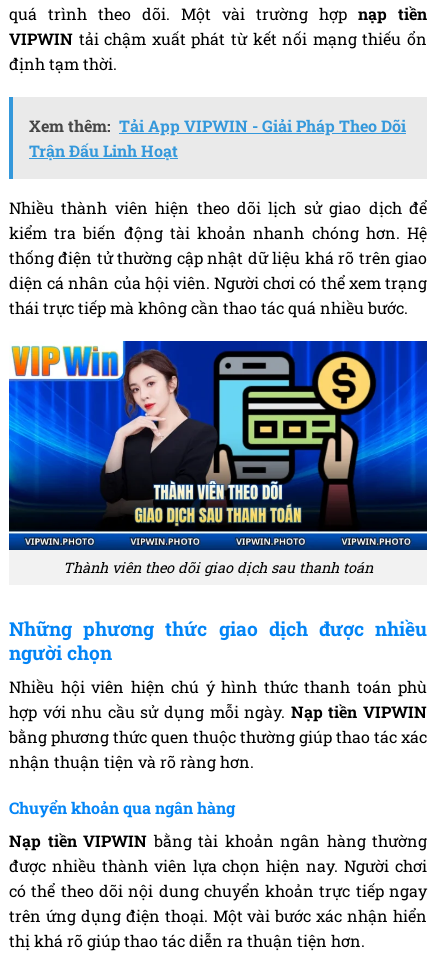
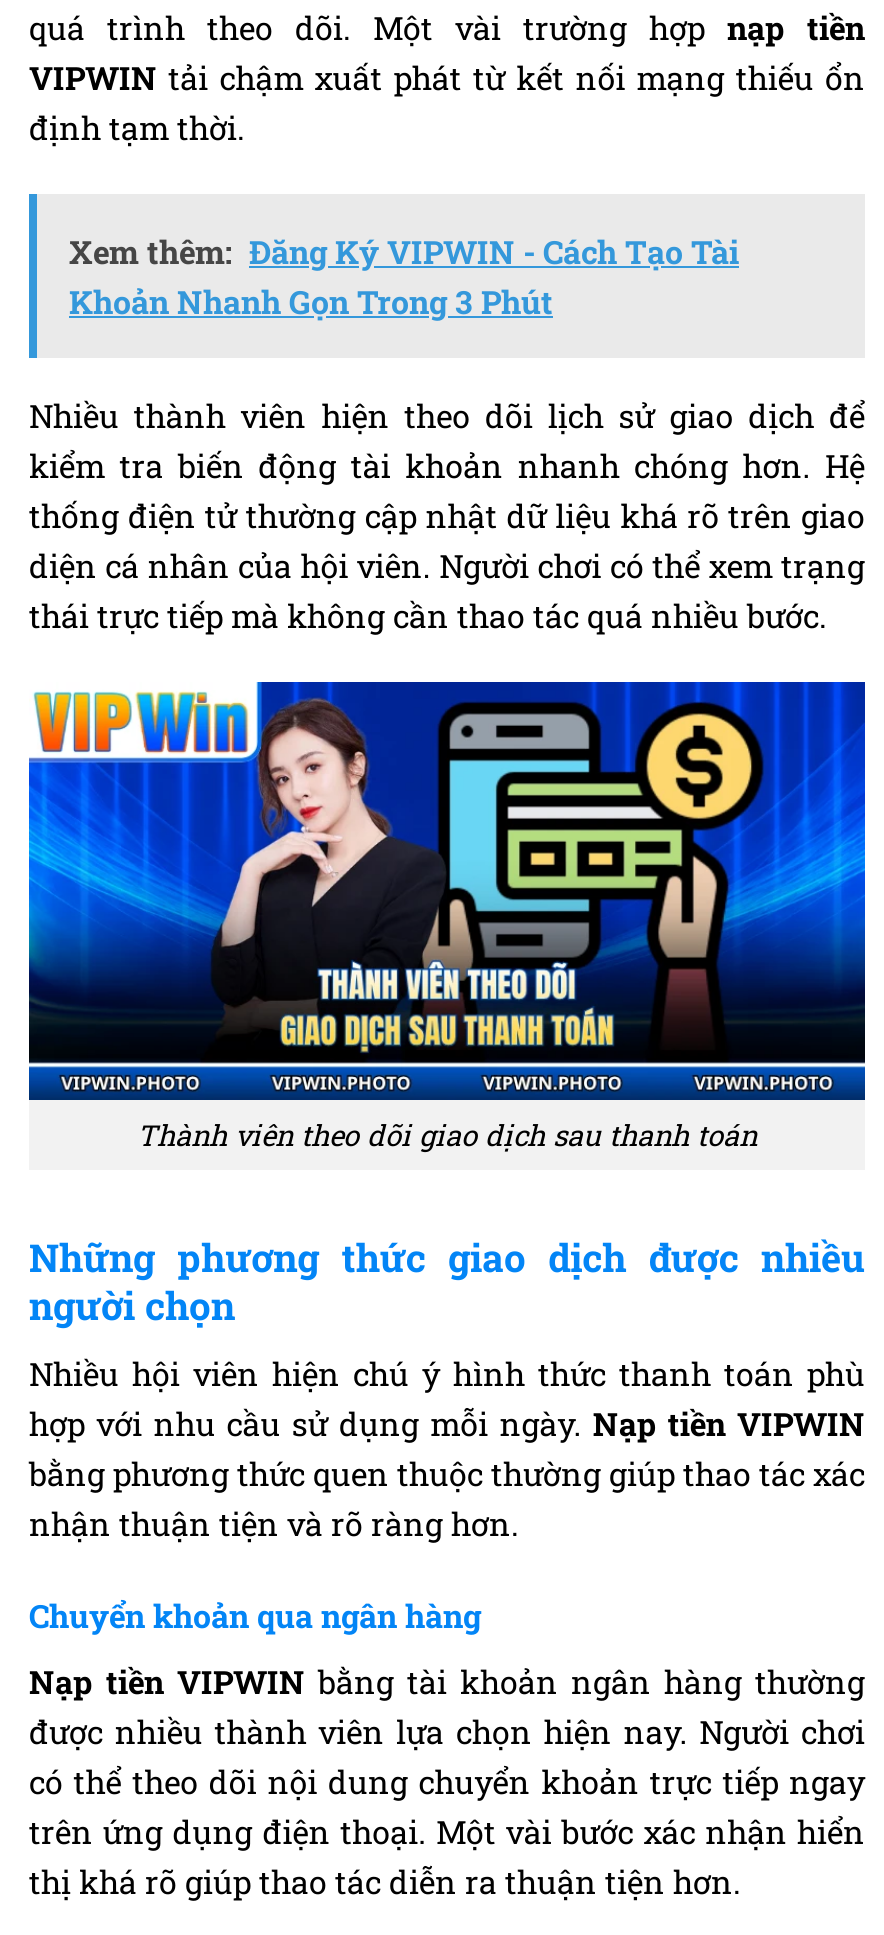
[29,115,406,161] Xem thêm: Tải App VIPWIN - Giải Pháp Theo Dõi | Trận Đấu Linh Hoạt -> [69,230,739,322] Xem thêm: Đăng Ký VIPWIN - Cách Tạo Tài | Khoản Nhanh Gọn Trong 3 Phút

